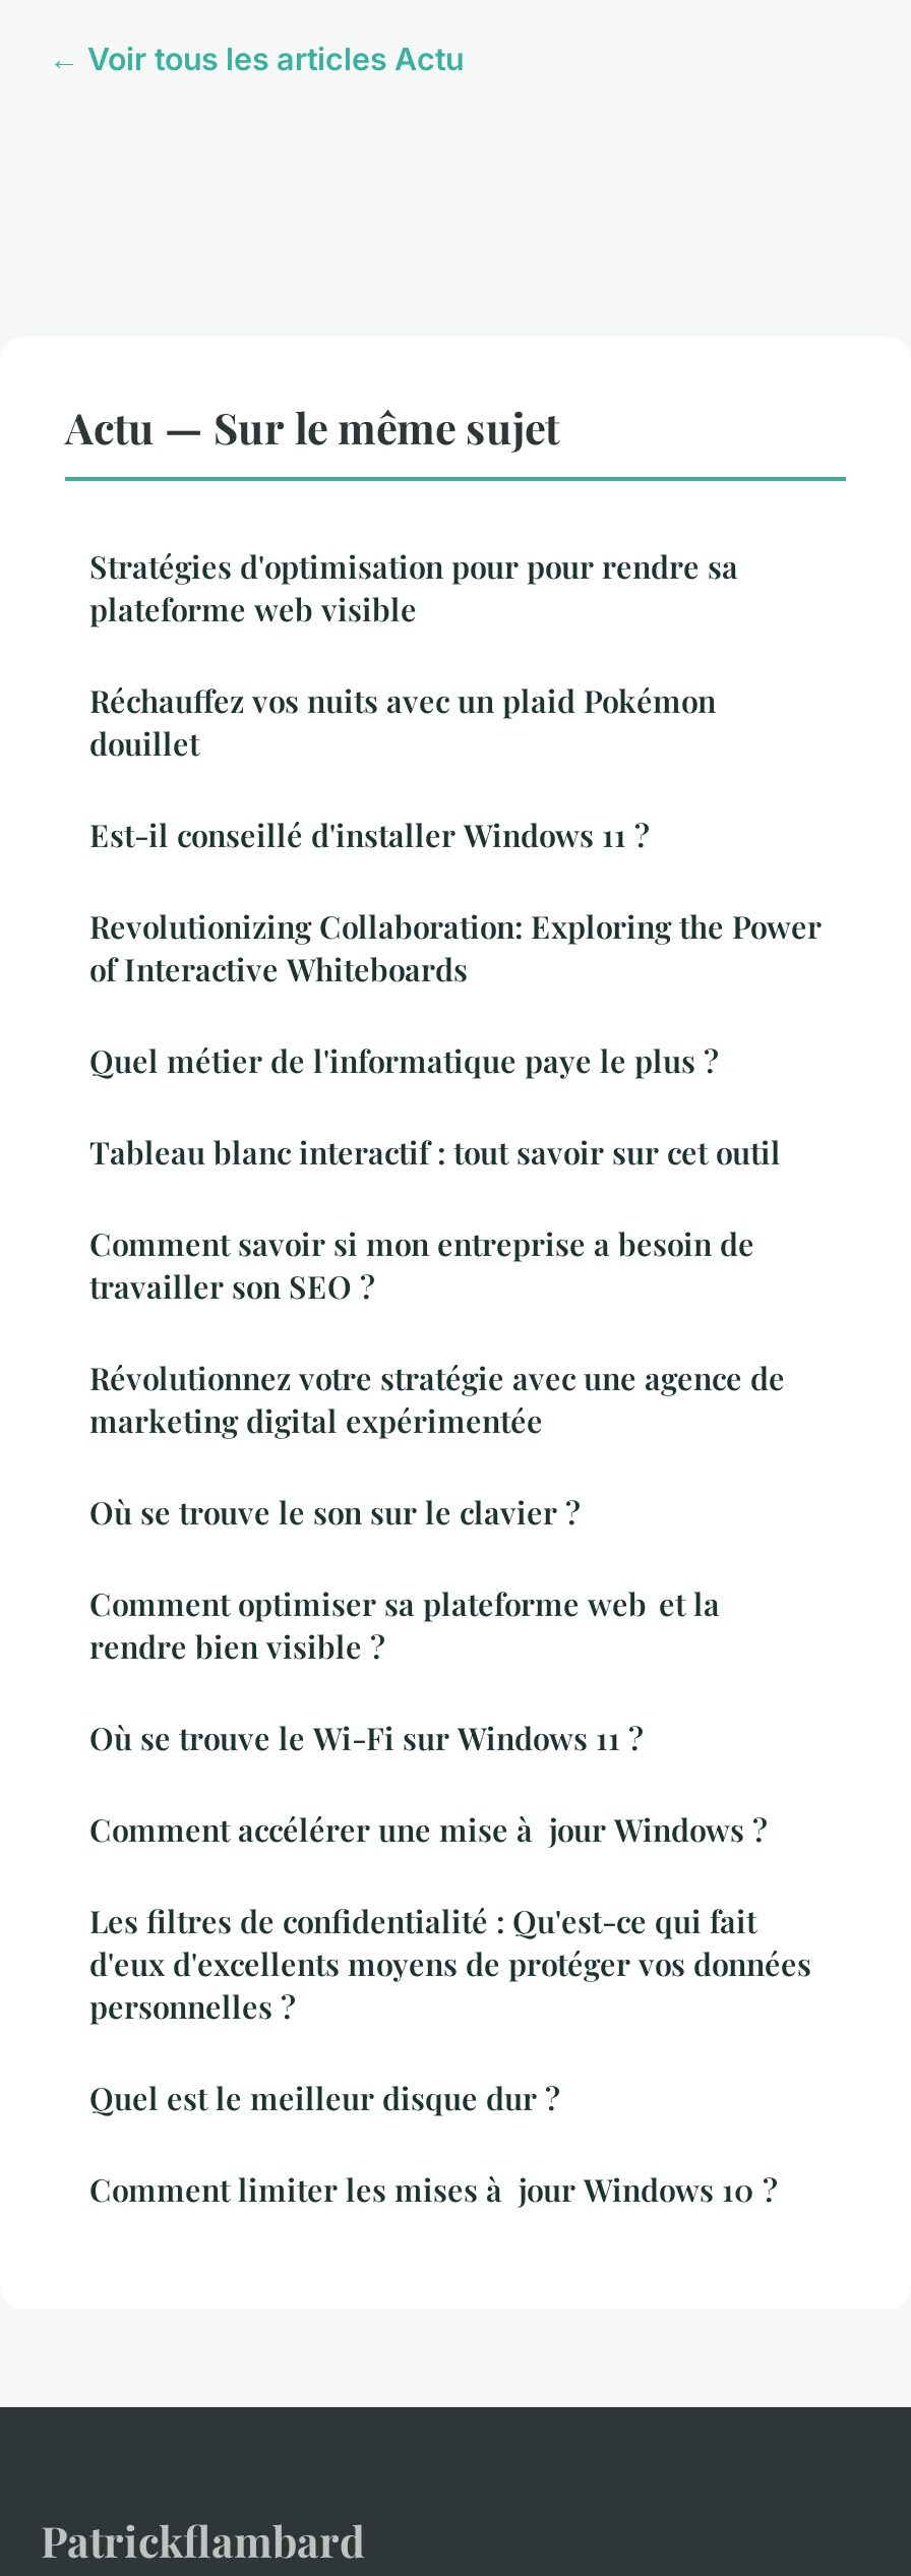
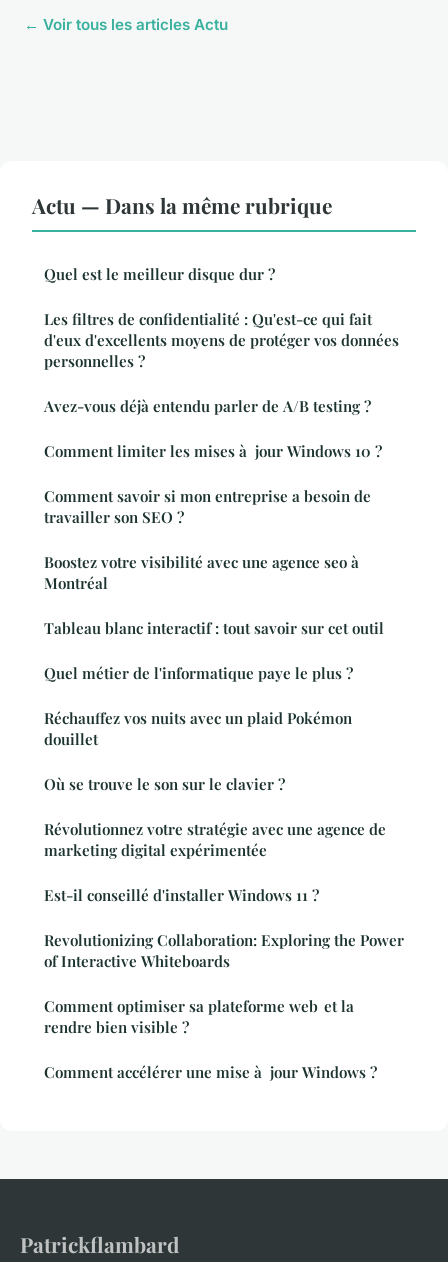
[65,397,738,1757] Actu — Sur le même sujet | Stratégies d'optimisation pour pour rendre sa | plateforme web visible | Où se trouve le Wi-Fi sur Windows 11 ? -> [32,190,332,218] Actu — Dans la même rubrique
moved [89,679,822,1849] -> [44,617,404,1081]: Tableau blanc interactif : tout savoir sur cet outil | Quel métier de l'informatique paye le plus ? | Réchauffez vos nuits avec un plaid Pokémon | ... | rendre bien visible ? | Comment accélérer une mise à jour Windows ?
moved [89,1222,754,1306] -> [44,485,371,526]: Comment savoir si mon entreprise a besoin de | travailler son SEO ?
moved [89,1900,811,2026] -> [44,308,399,370]: Les filtres de confidentialité : Qu'est-ce qui fait | d'eux d'excellents moyens de protéger vos données | personnelles ?
none -> [44,395,371,415] Avez-vous déjà entendu parler de A/B testing ?
moved [89,2077,559,2117] -> [44,263,275,283]: Quel est le meilleur disque dur ?
moved [89,2168,777,2209] -> [44,440,382,460]: Comment limiter les mises à jour Windows 10 ?
none -> [44,551,359,592] Boostez votre visibilité avec une agence seo à | Montréal

